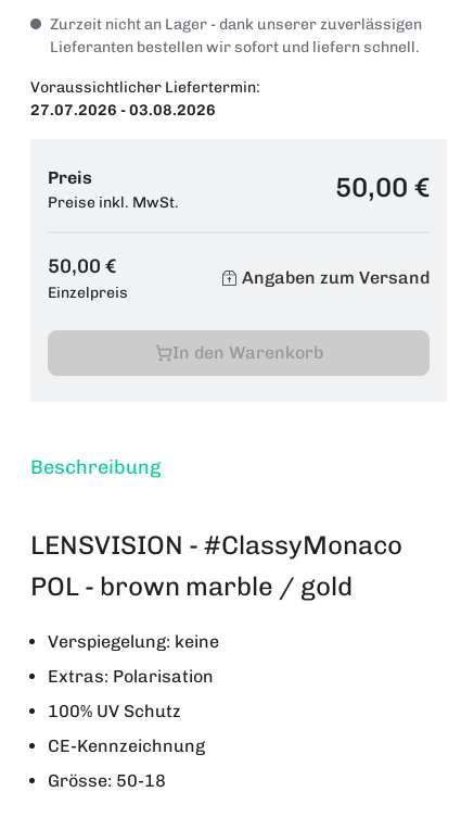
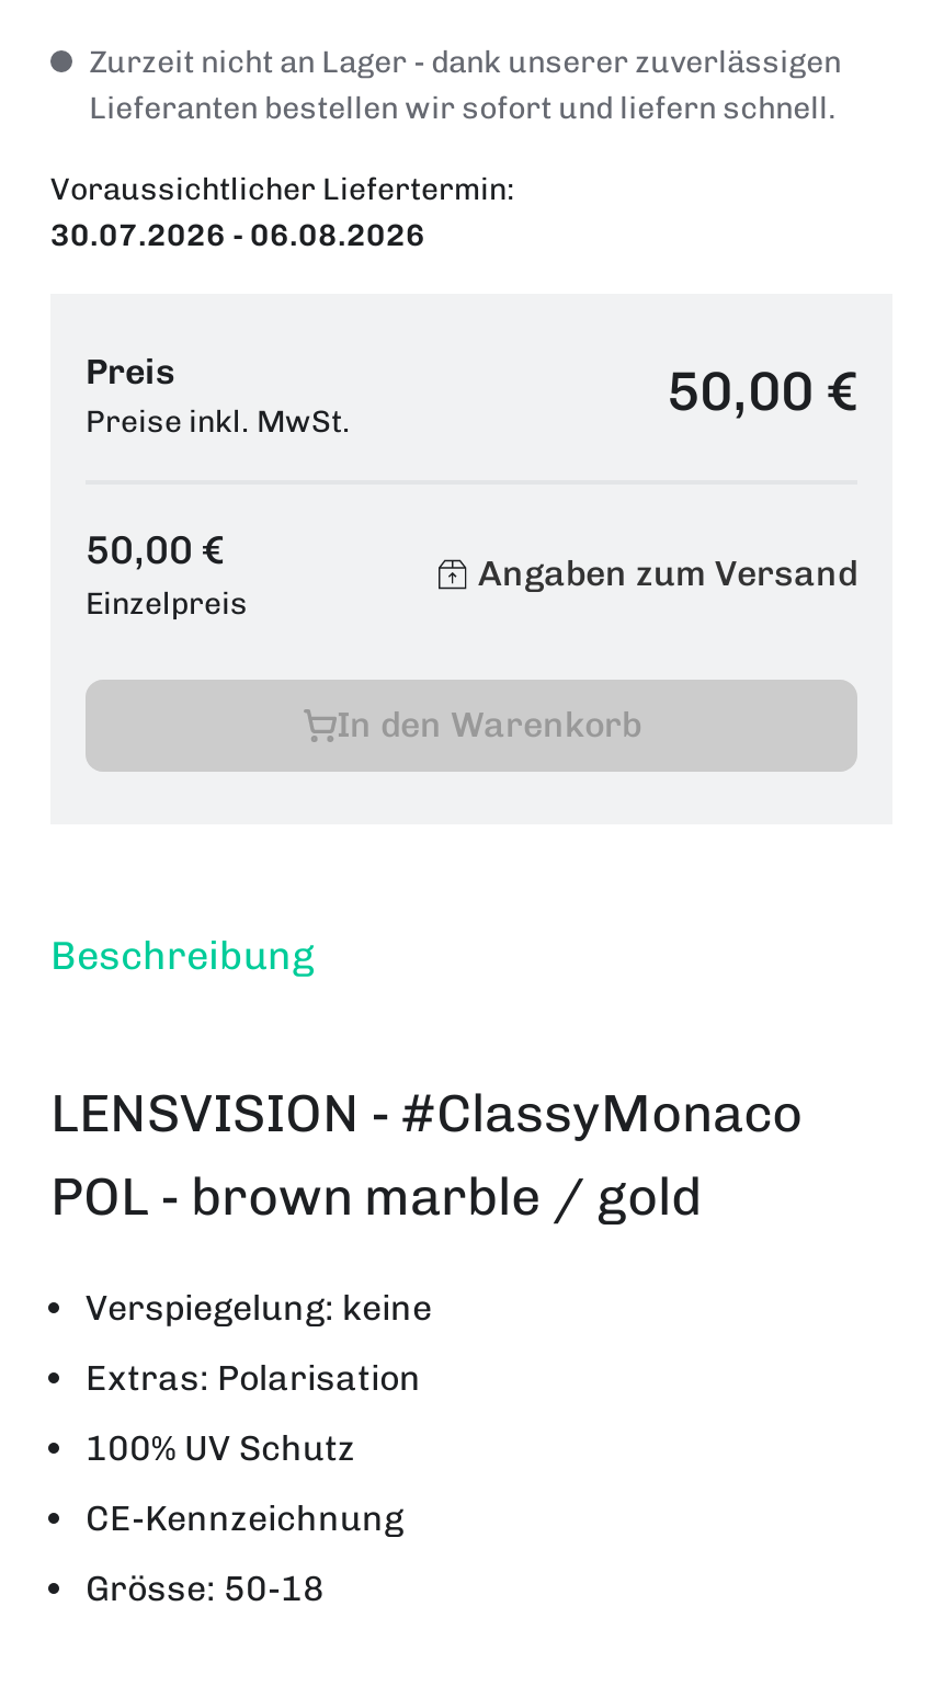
[30,101,216,120] 27.07.2026 - 03.08.2026 -> [50,217,425,254] 30.07.2026 - 06.08.2026

